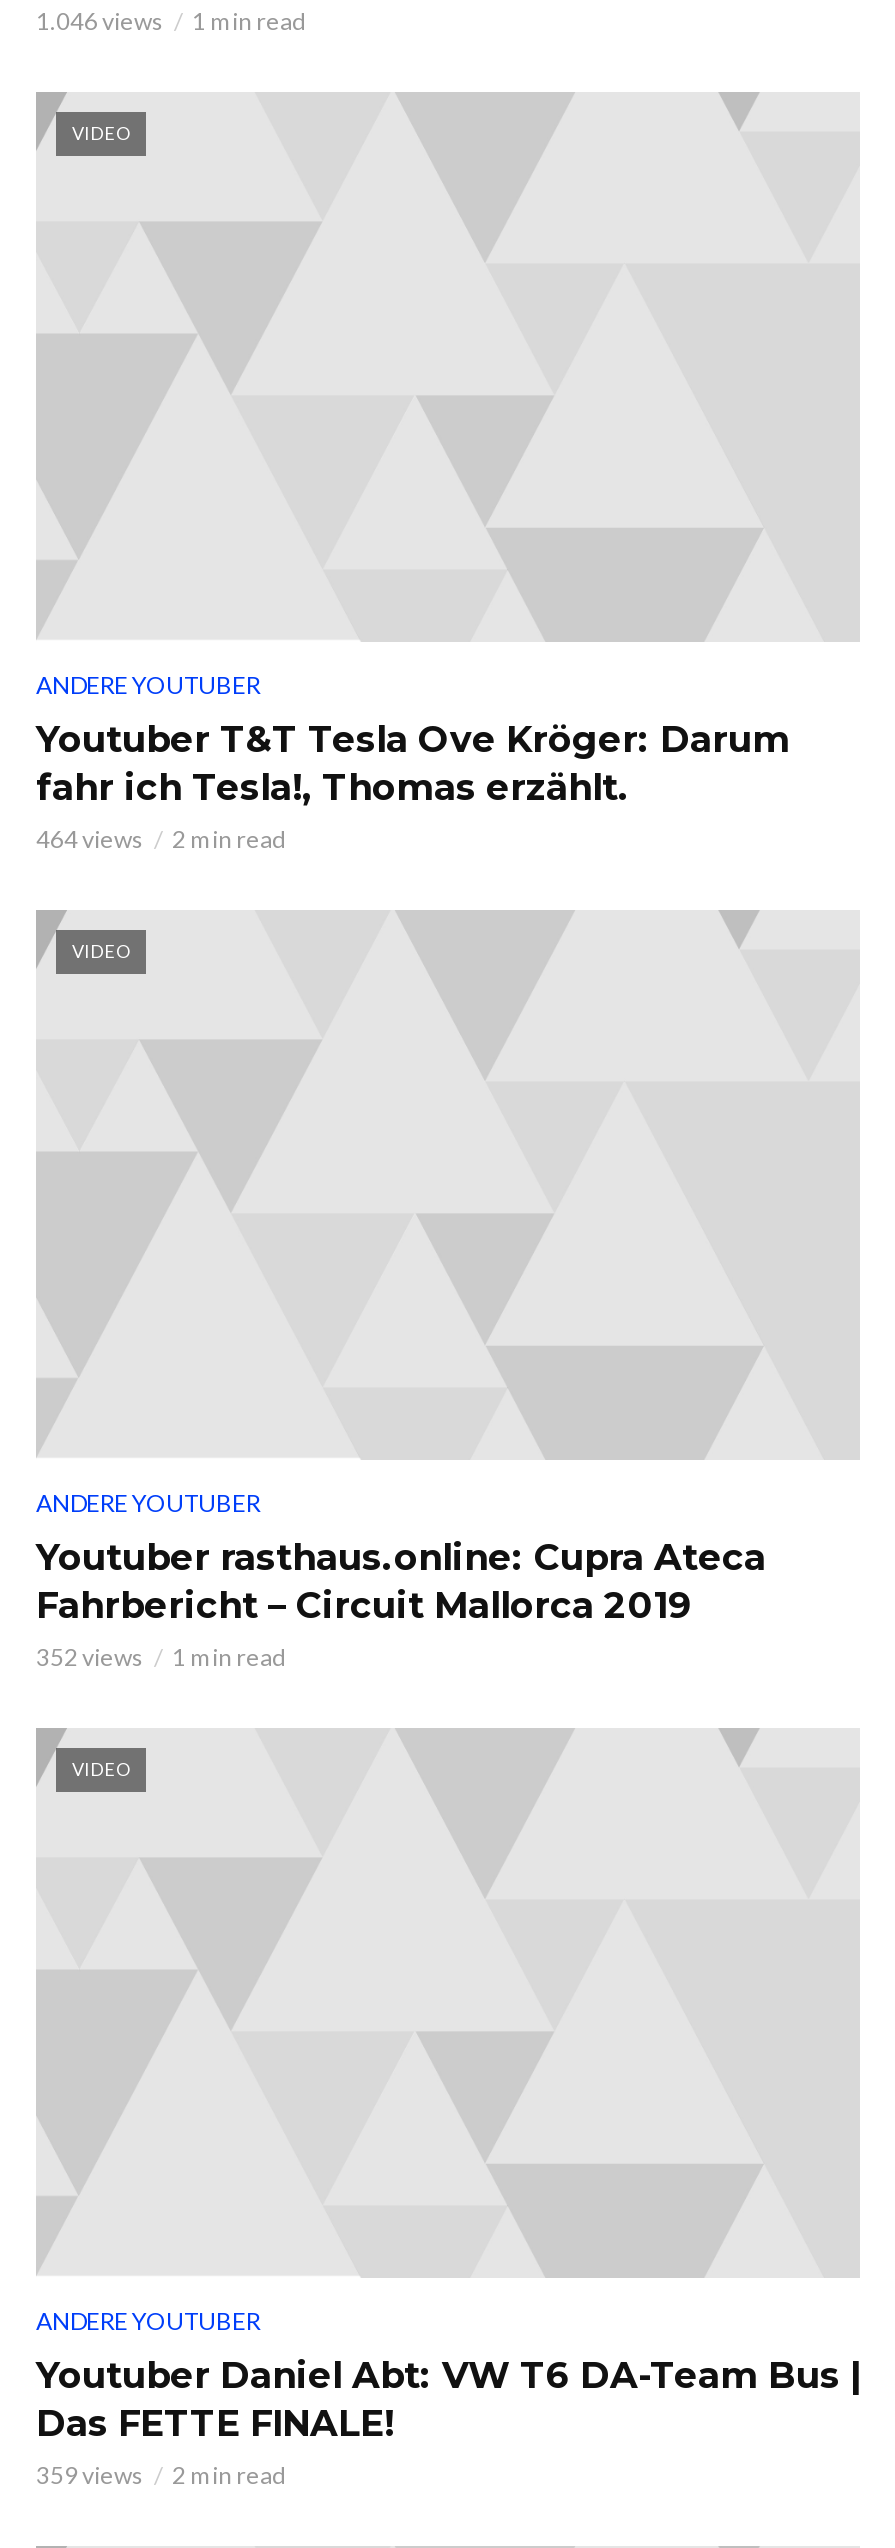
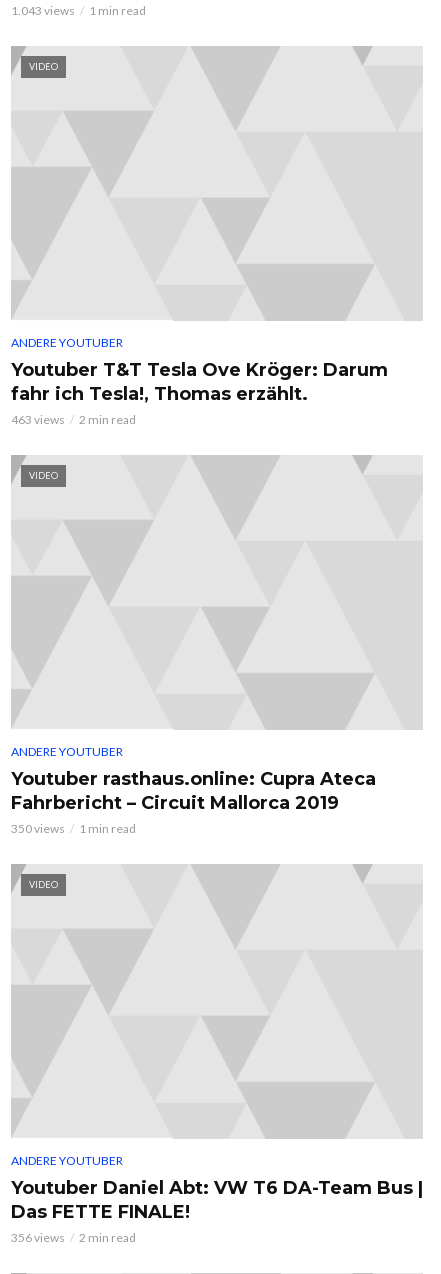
[36,6,306,36] 1.046 views 1 min read -> [11,3,146,18] 1.043 views 1 min read
[36,824,286,854] 464 views 2 min read -> [11,412,136,427] 463 views 2 min read
[36,1643,286,1673] 352 views 1 min read -> [11,821,136,836] 350 views 1 min read
[36,2461,286,2491] 359 views 2 min read -> [11,1230,136,1245] 356 views 2 min read

